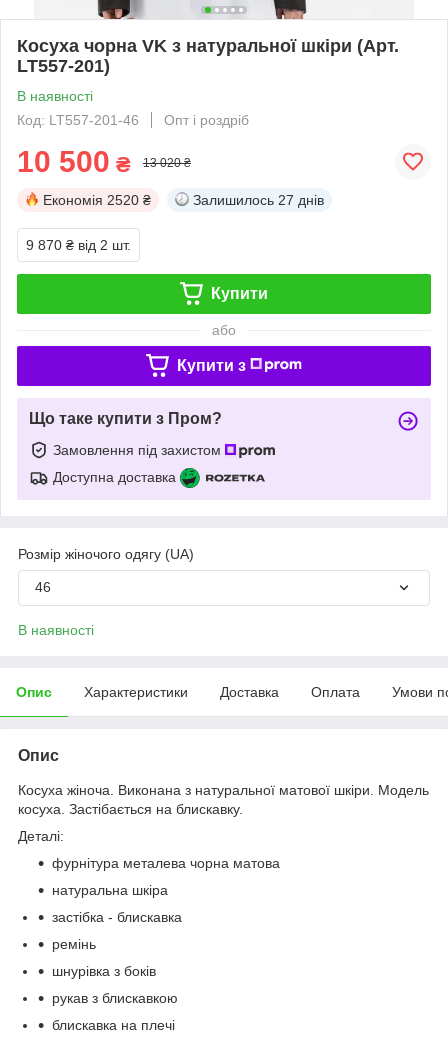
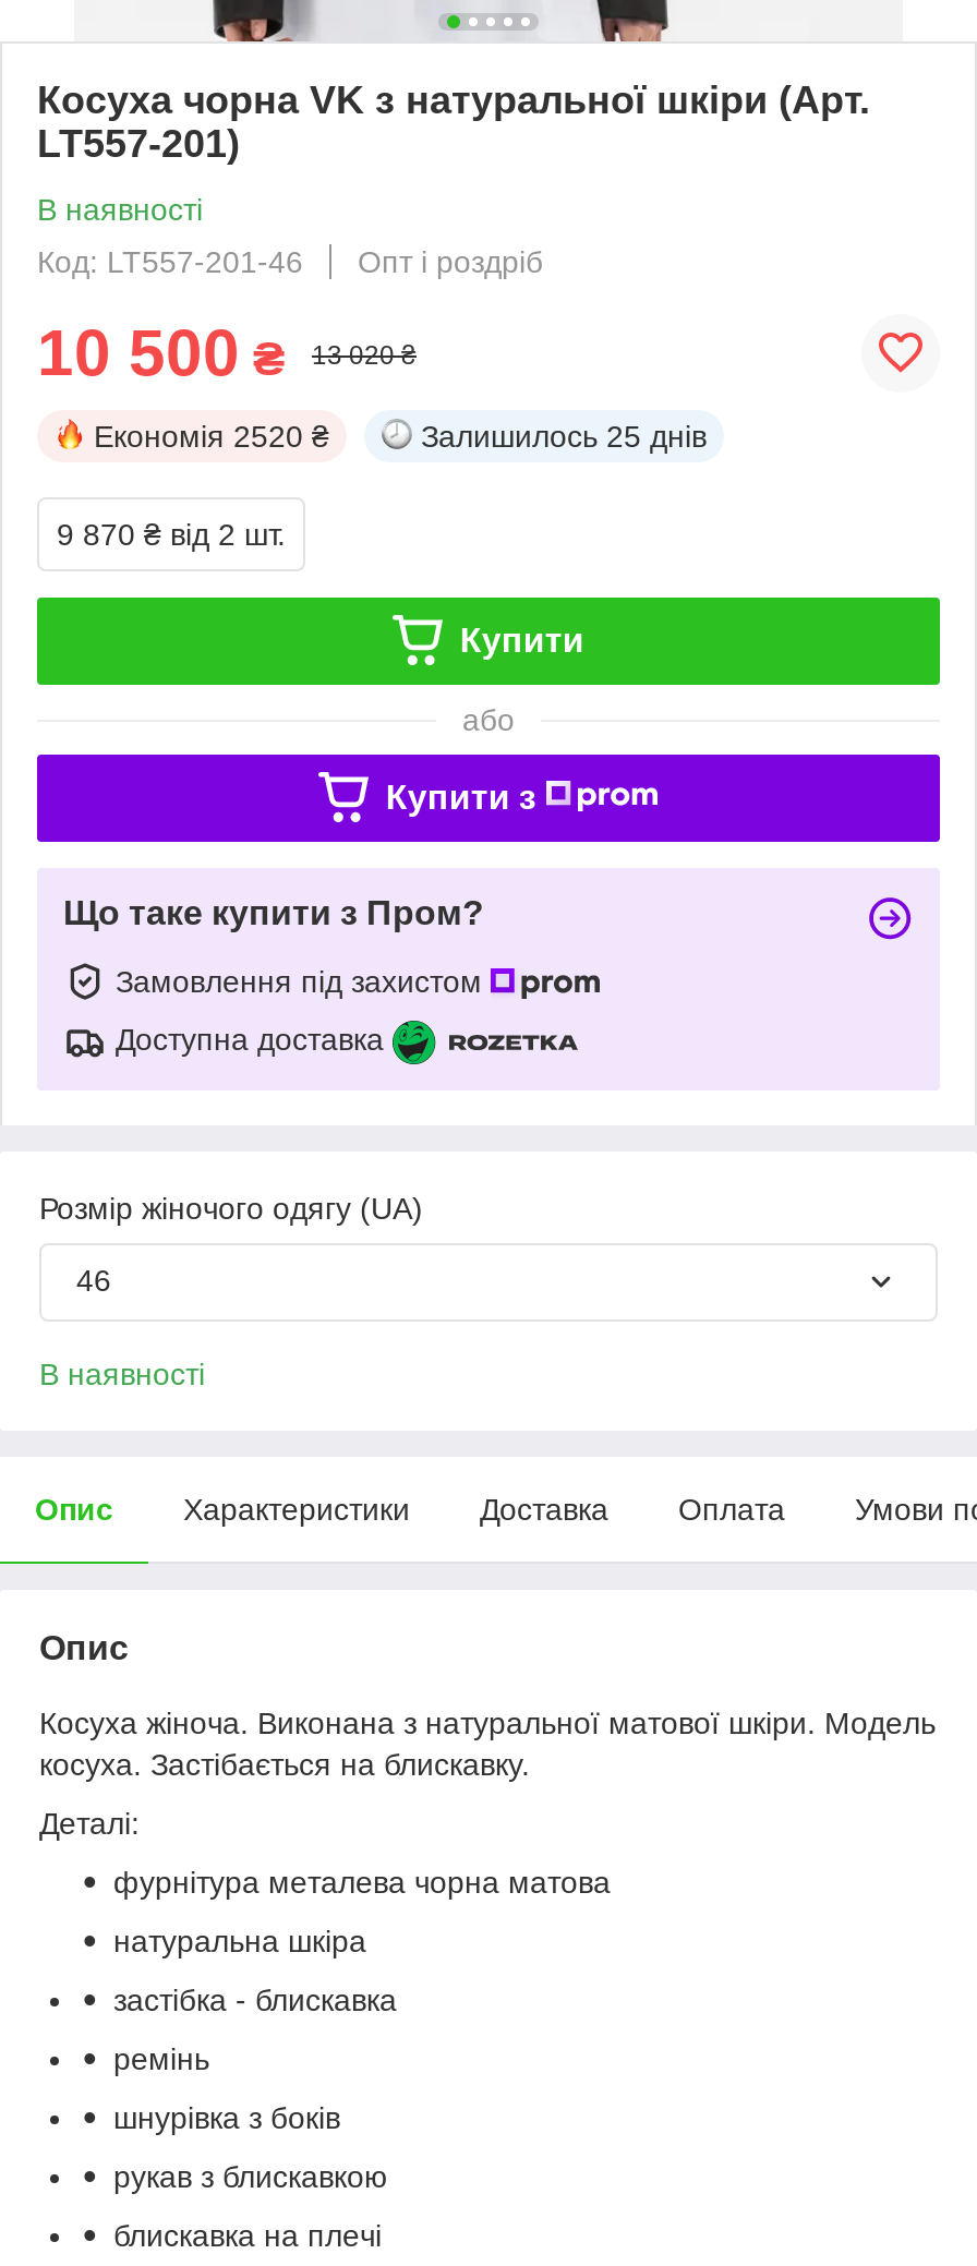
[193,192,324,208] Залишилось 27 днів -> [421,418,707,453] Залишилось 25 днів

